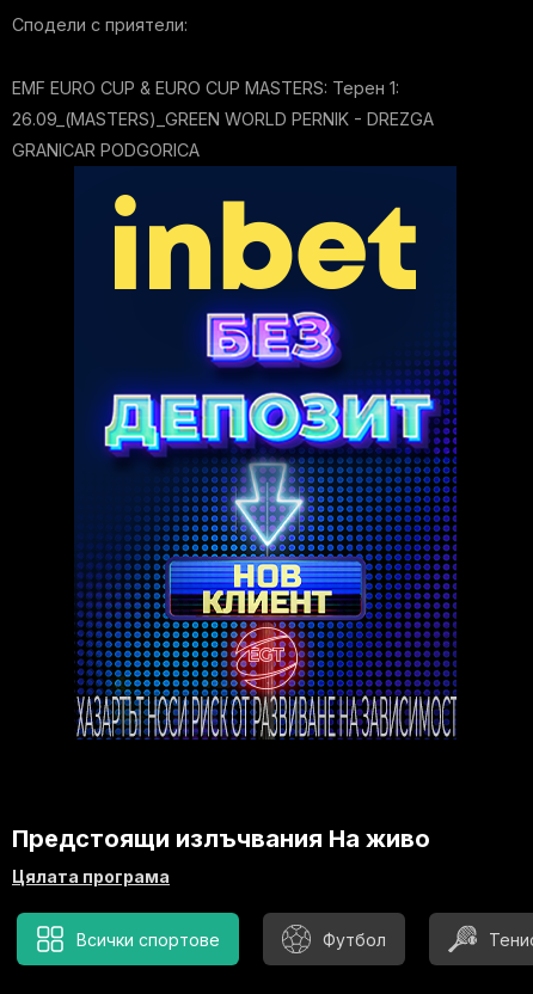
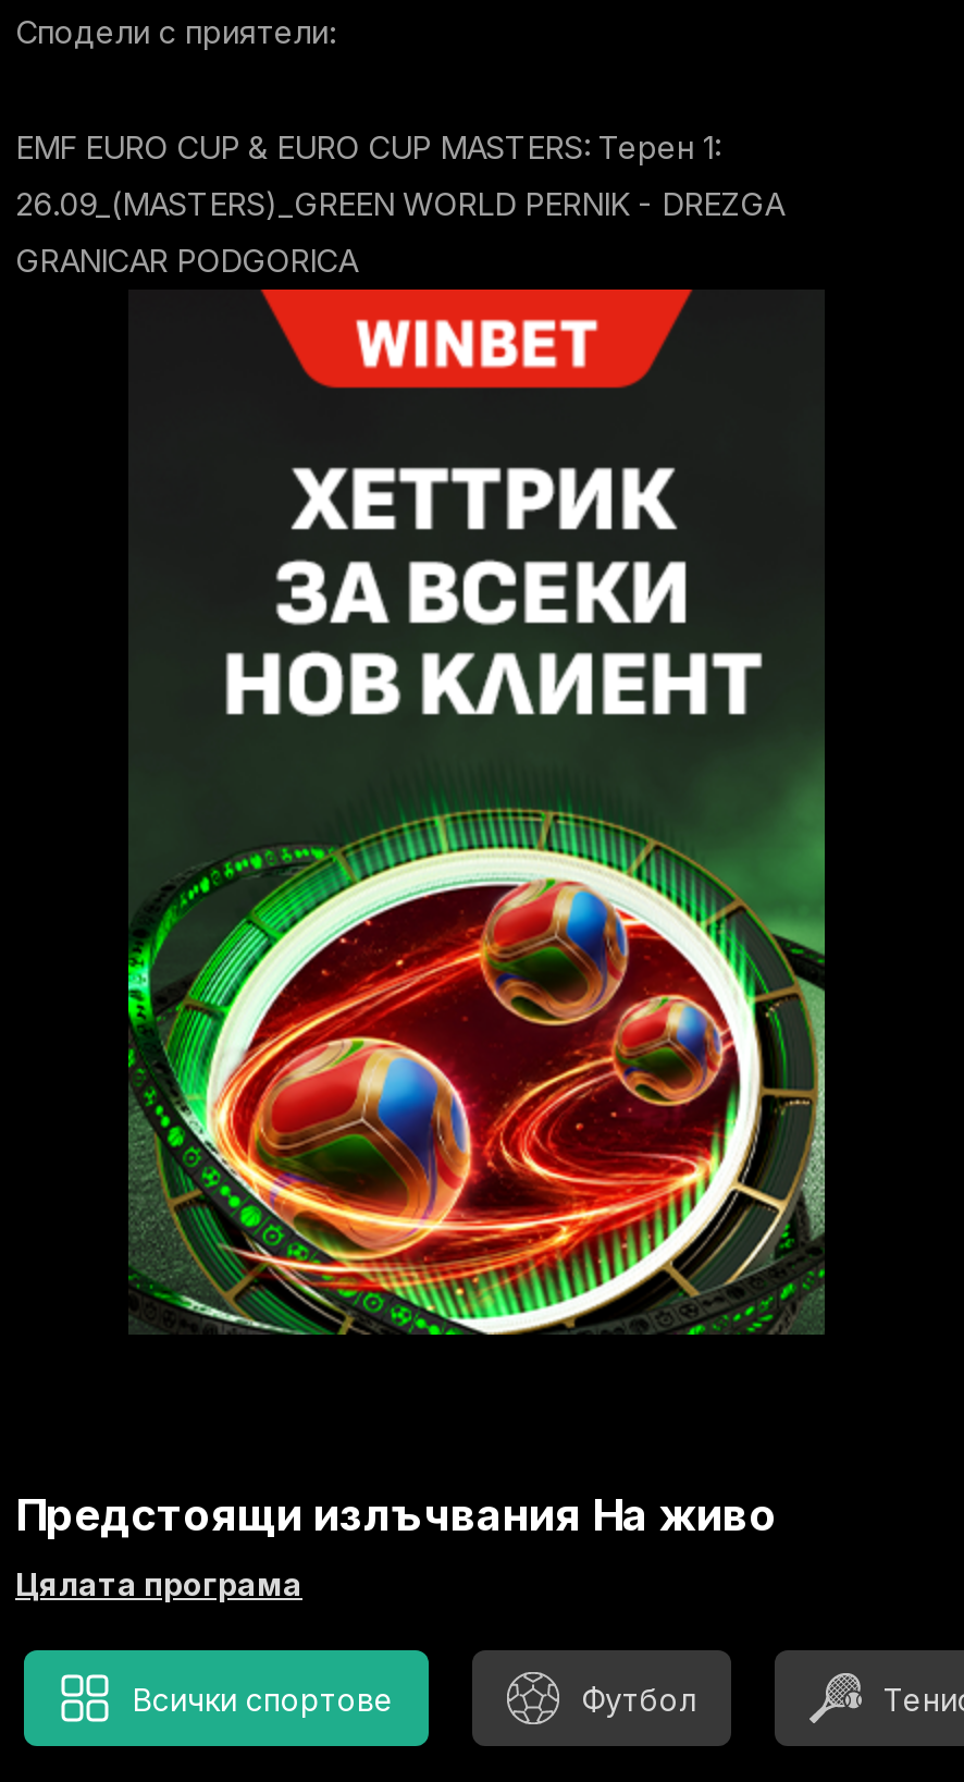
[74,166,458,741] [image] -> [126,287,827,1337] [image]

